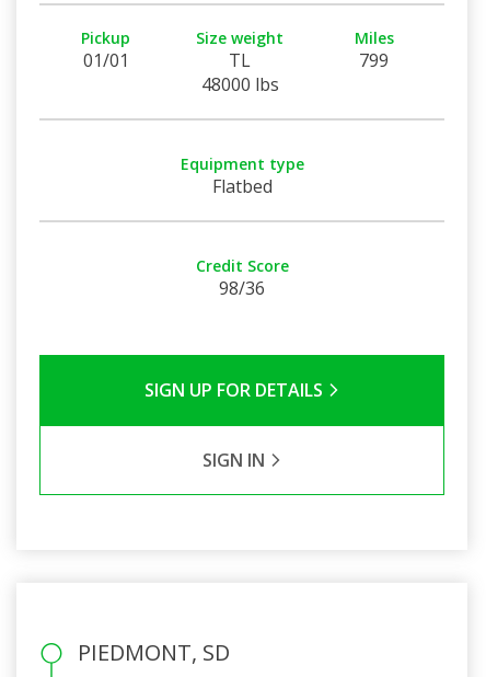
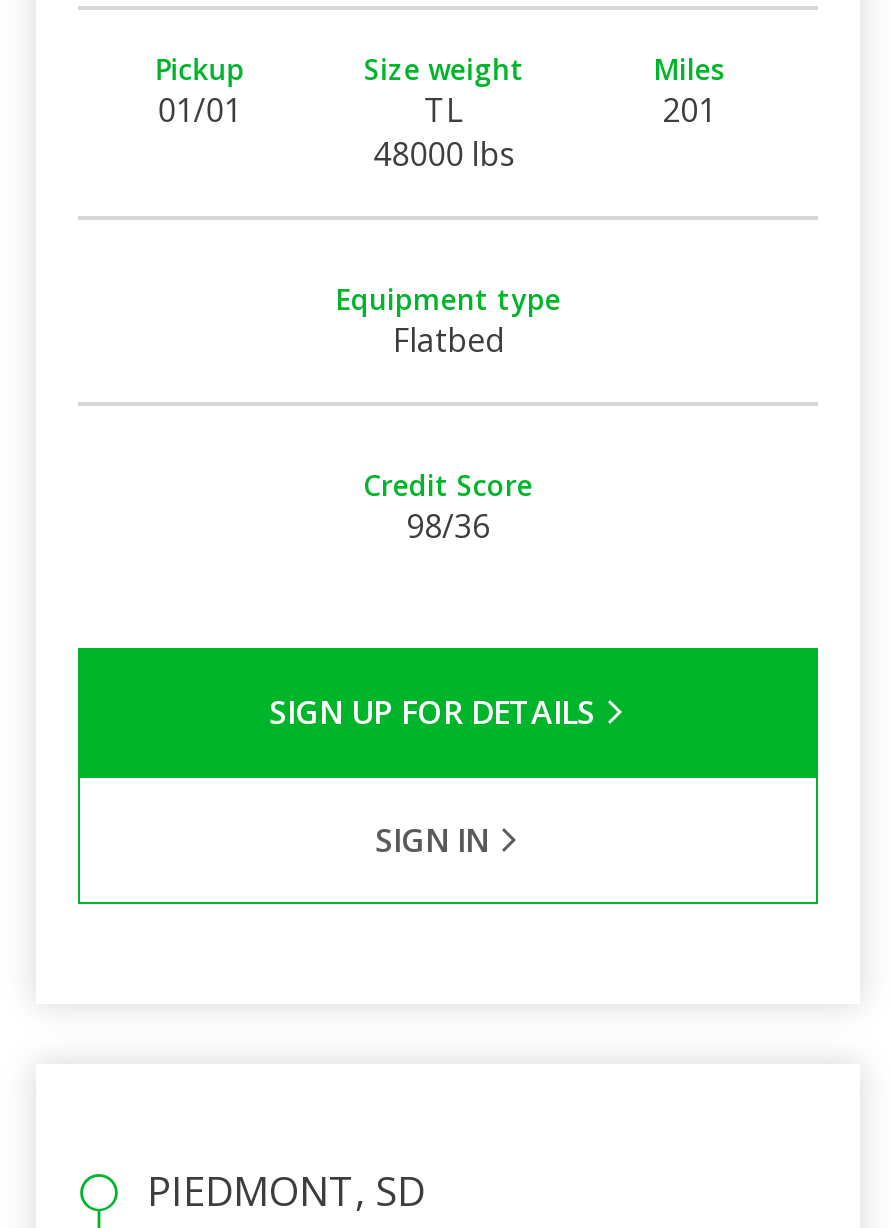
[359,48,389,72] 799 -> [662,88,716,132] 201

